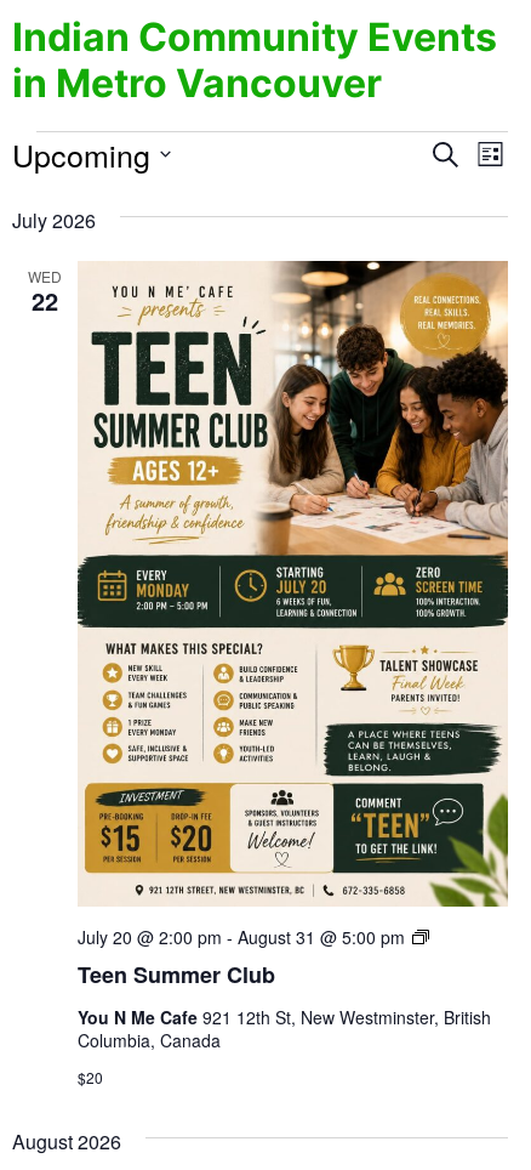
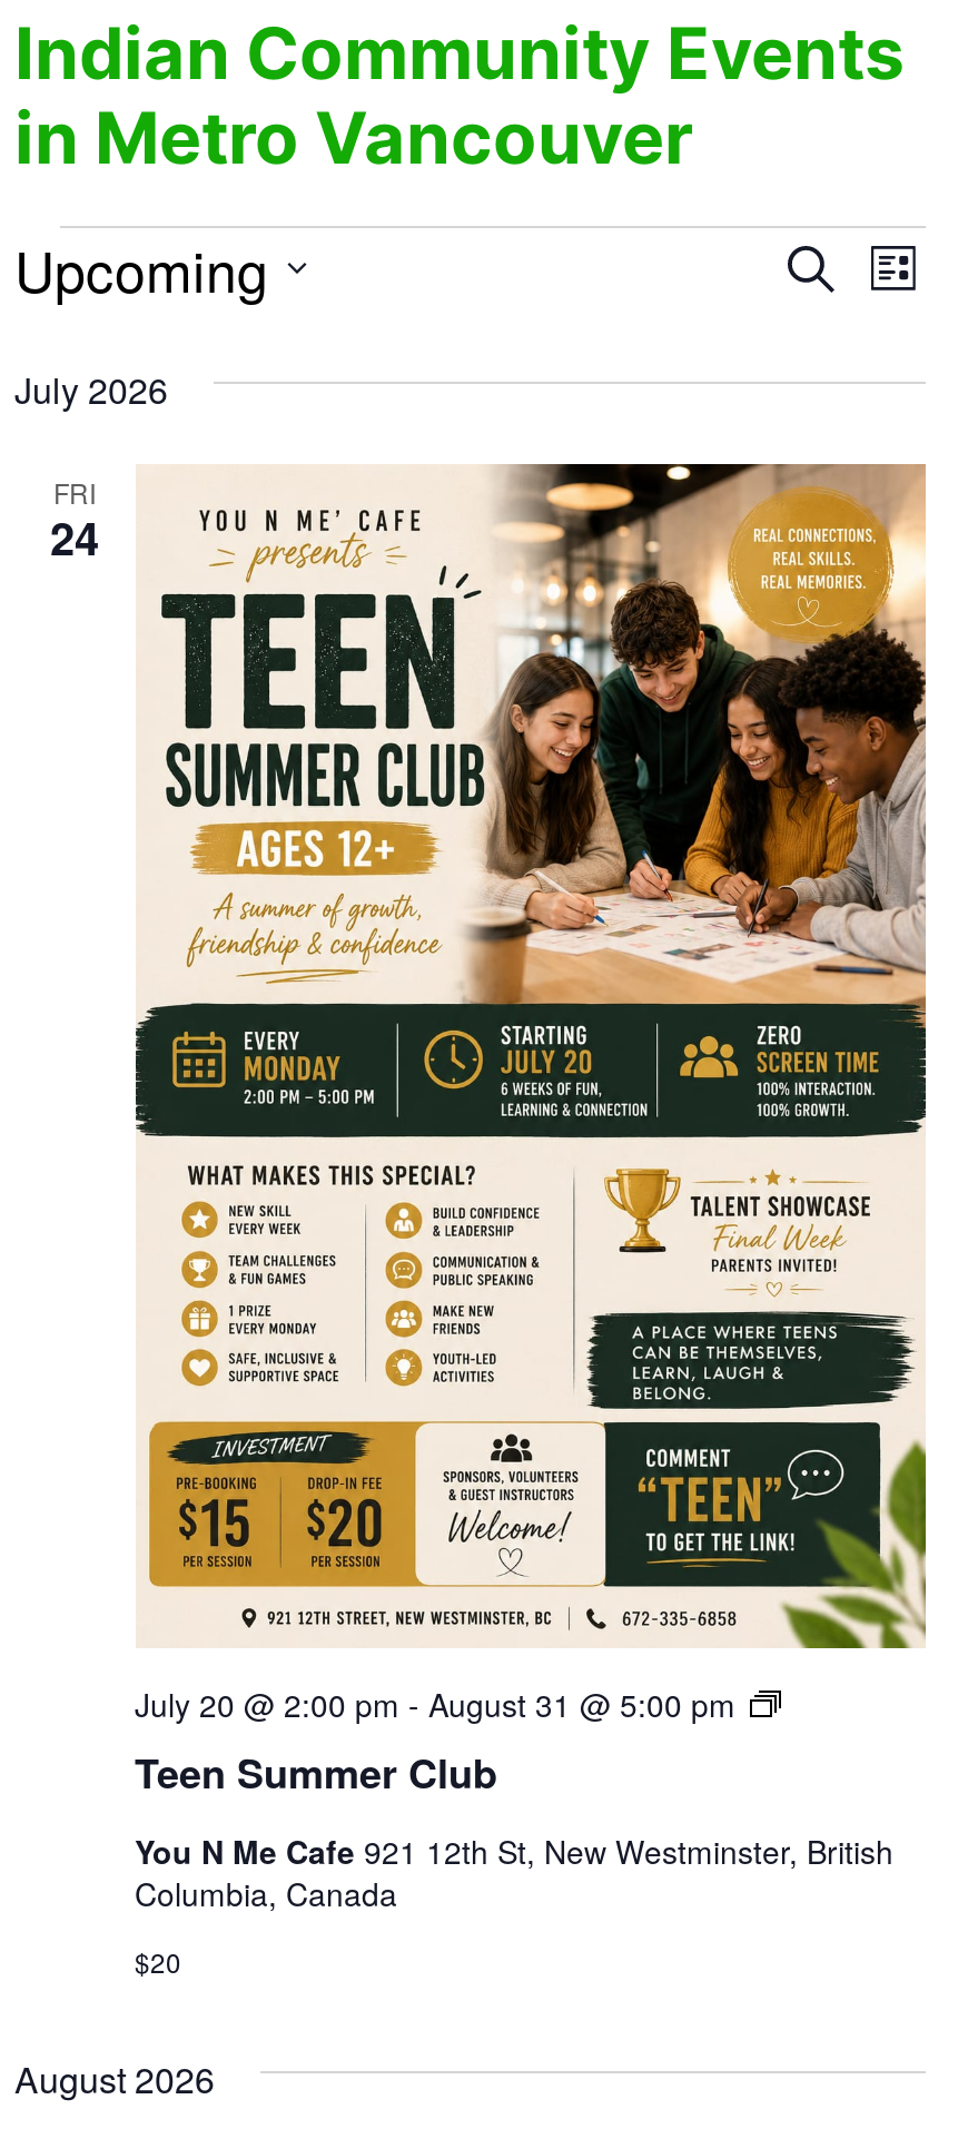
[27,266,61,318] WED | 22 -> [50,473,99,568] FRI | 24

